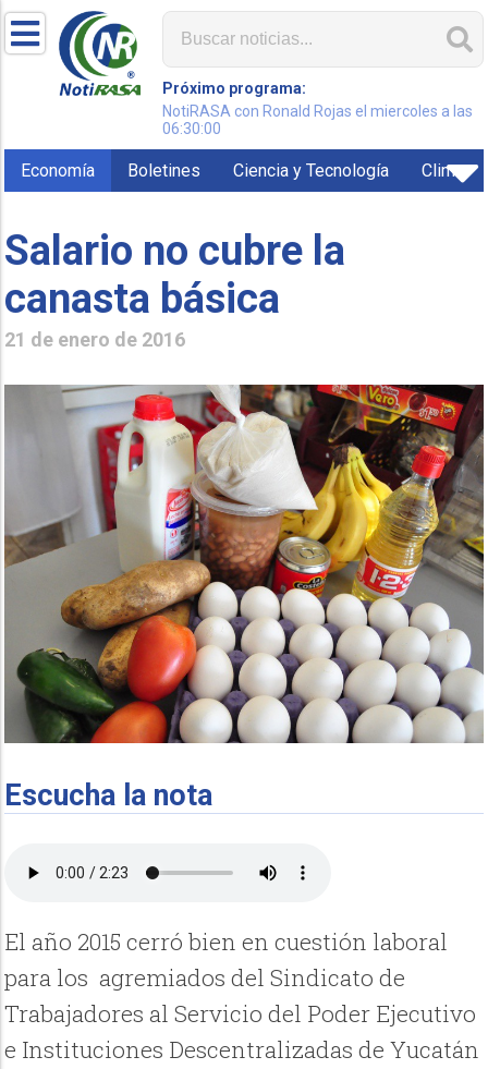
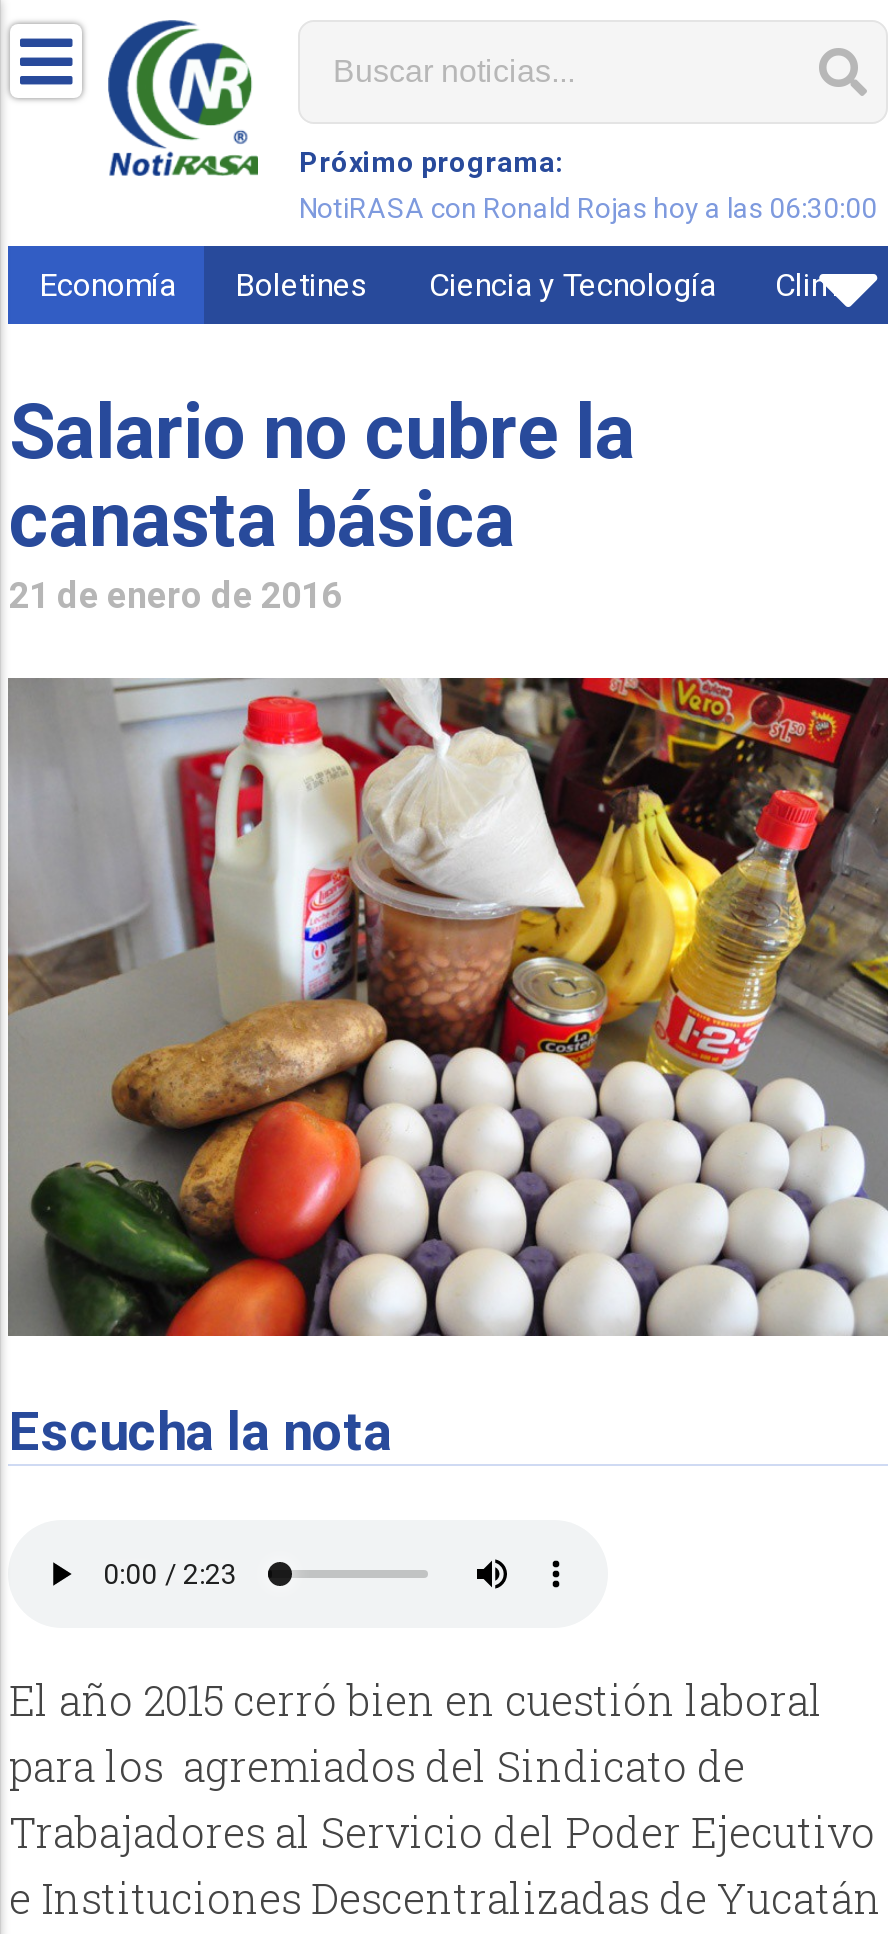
[163,102,473,137] NotiRASA con Ronald Rojas el miercoles a las | 06:30:00 -> [299,192,877,224] NotiRASA con Ronald Rojas hoy a las 06:30:00

